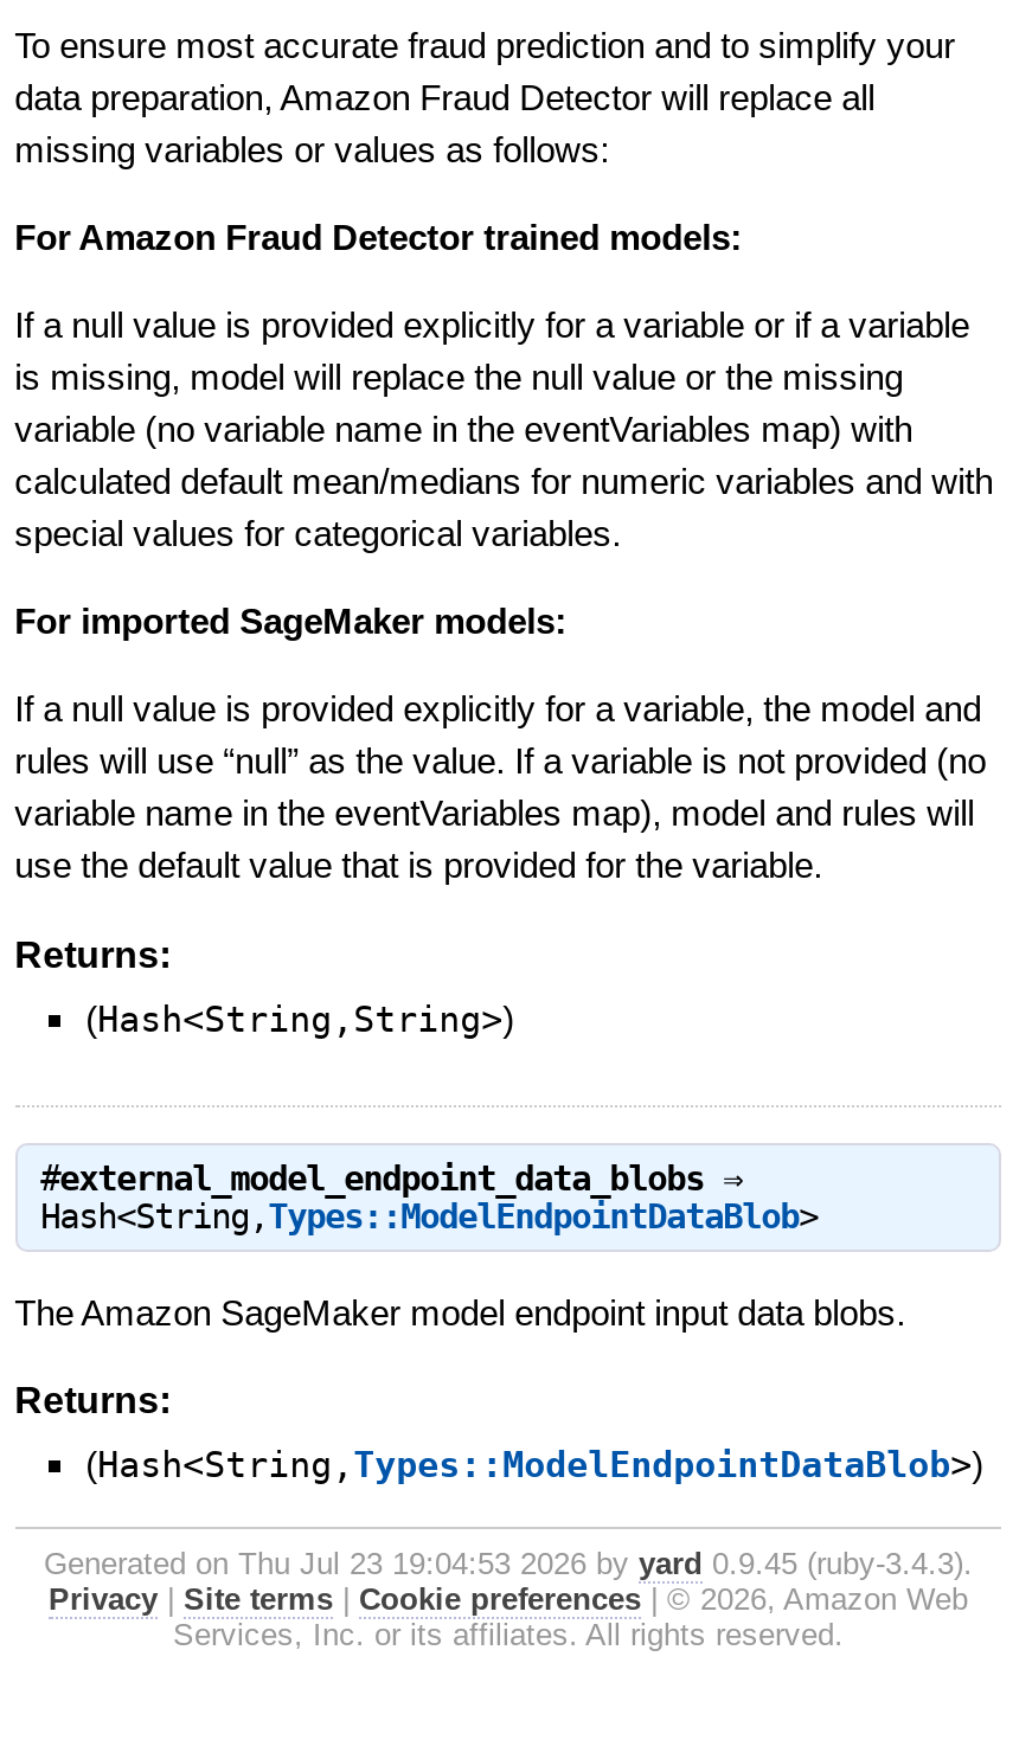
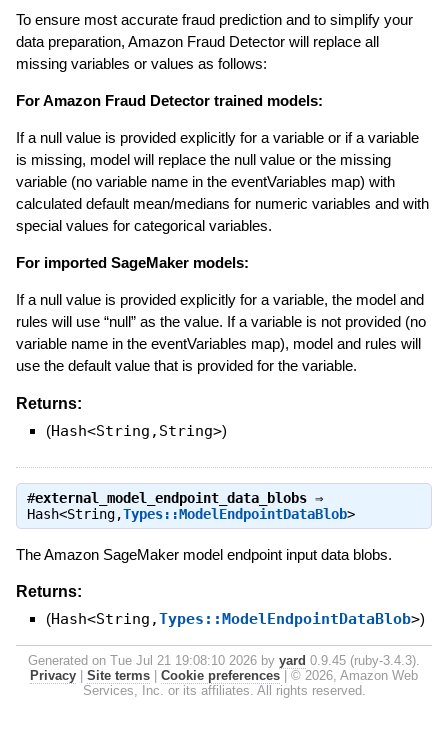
[44,1546,973,1582] Generated on Thu Jul 23 19:04:53 2026 by yard 0.9.45 (ruby-3.4.3). -> [28,653,420,668] Generated on Tue Jul 21 19:08:10 2026 by yard 0.9.45 (ruby-3.4.3).

